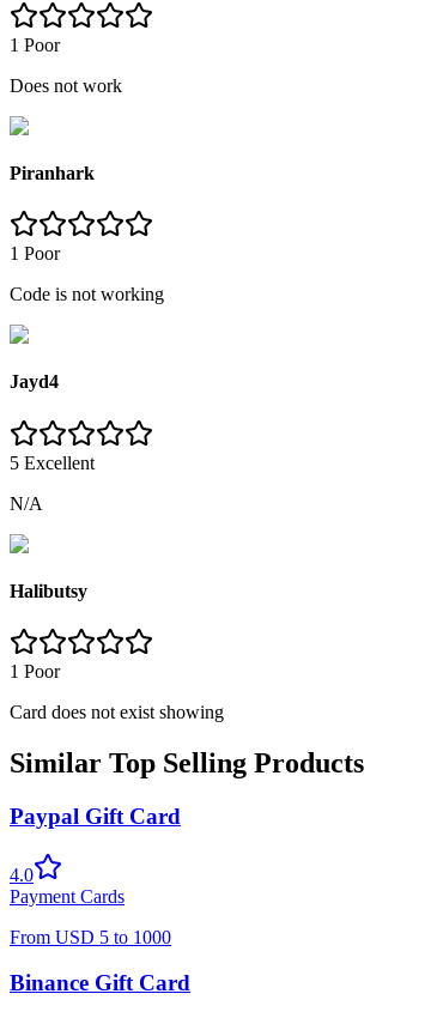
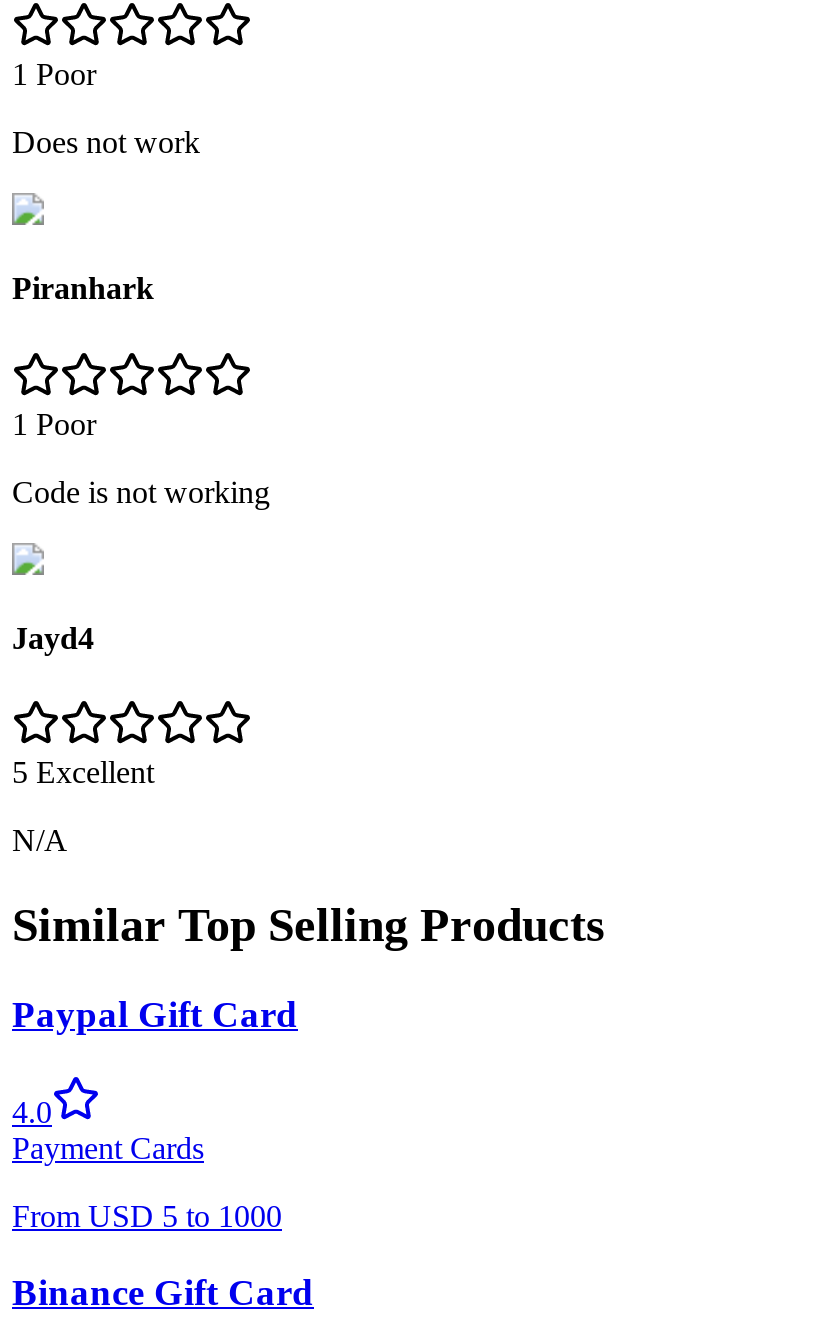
[10,581,87,601] Halibutsy -> none
[10,661,224,722] 1 Poor | Card does not exist showing -> none

